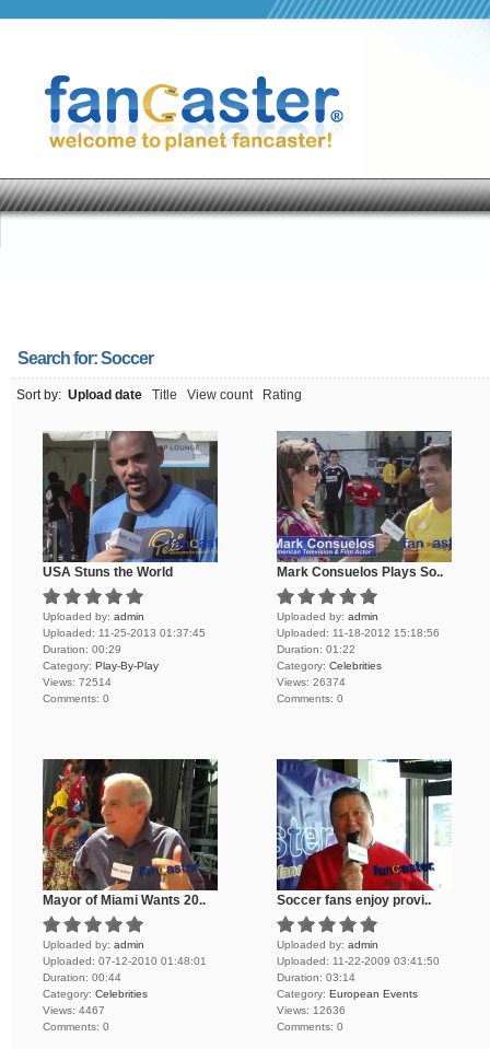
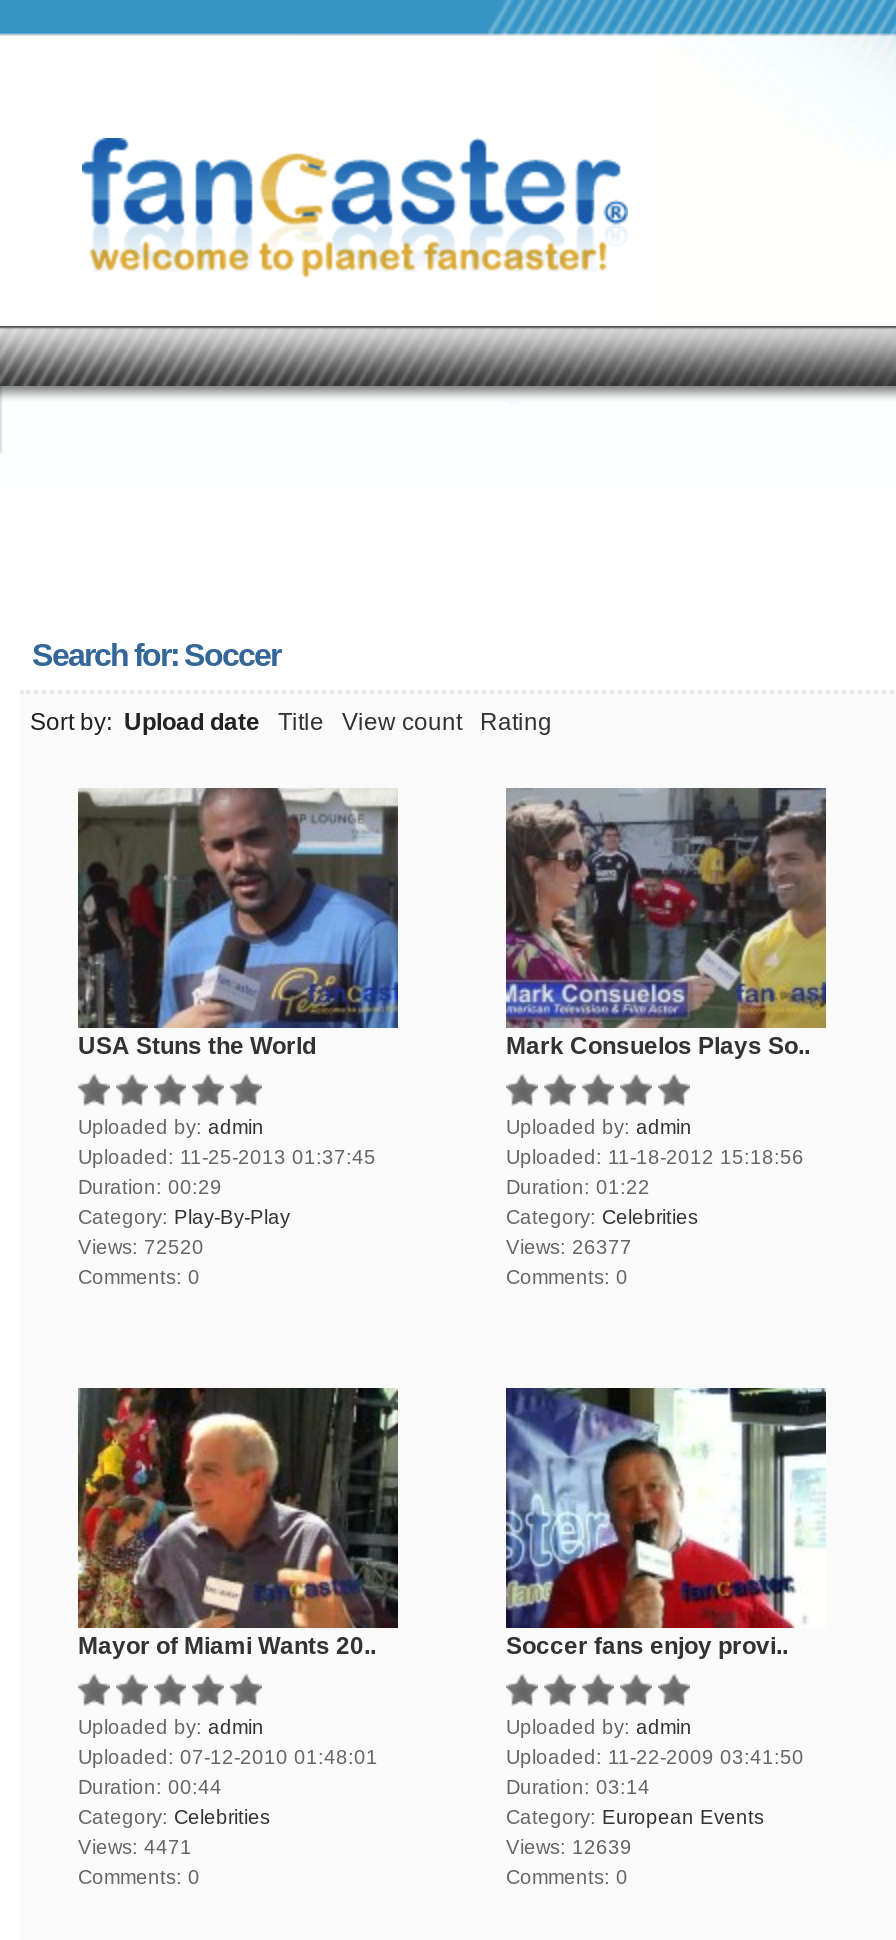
[43,676,112,688] Views: 72514 -> [78,1236,204,1258] Views: 72520
[277,676,346,688] Views: 26374 -> [506,1236,632,1258] Views: 26377
[43,1004,105,1016] Views: 4467 -> [78,1836,192,1858] Views: 4471
[277,1004,346,1016] Views: 12636 -> [506,1836,632,1858] Views: 12639

